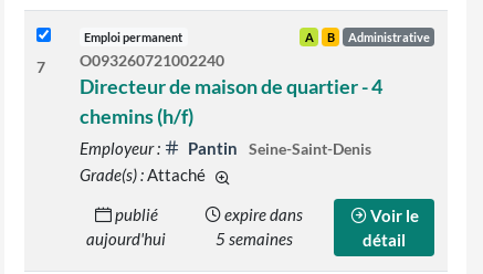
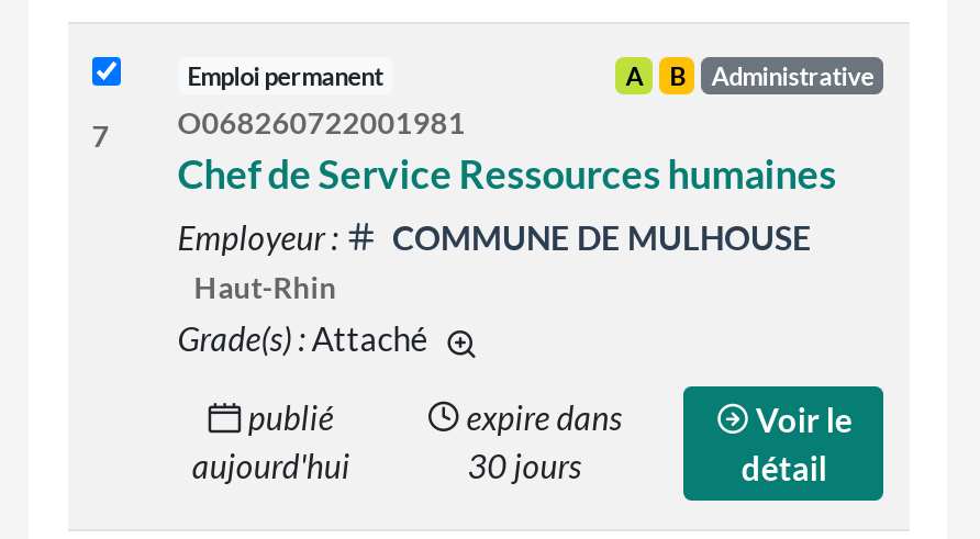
[79,52,382,128] O093260721002240 | Directeur de maison de quartier - 4 | chemins (h/f) -> [178,105,837,198] O068260722001981 | Chef de Service Ressources humaines
moved [79,138,160,158] -> [178,217,338,256]: Employeur :
[184,138,371,158] Pantin Seine-Saint-Denis -> [194,217,812,305] COMMUNE DE MULHOUSE | Haut-Rhin
[215,229,293,248] 5 semaines -> [467,445,582,485] 30 jours

